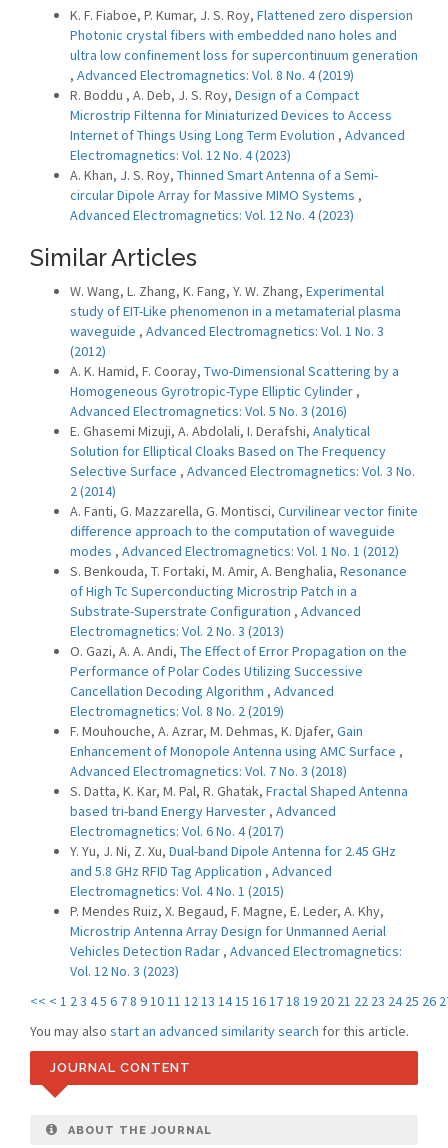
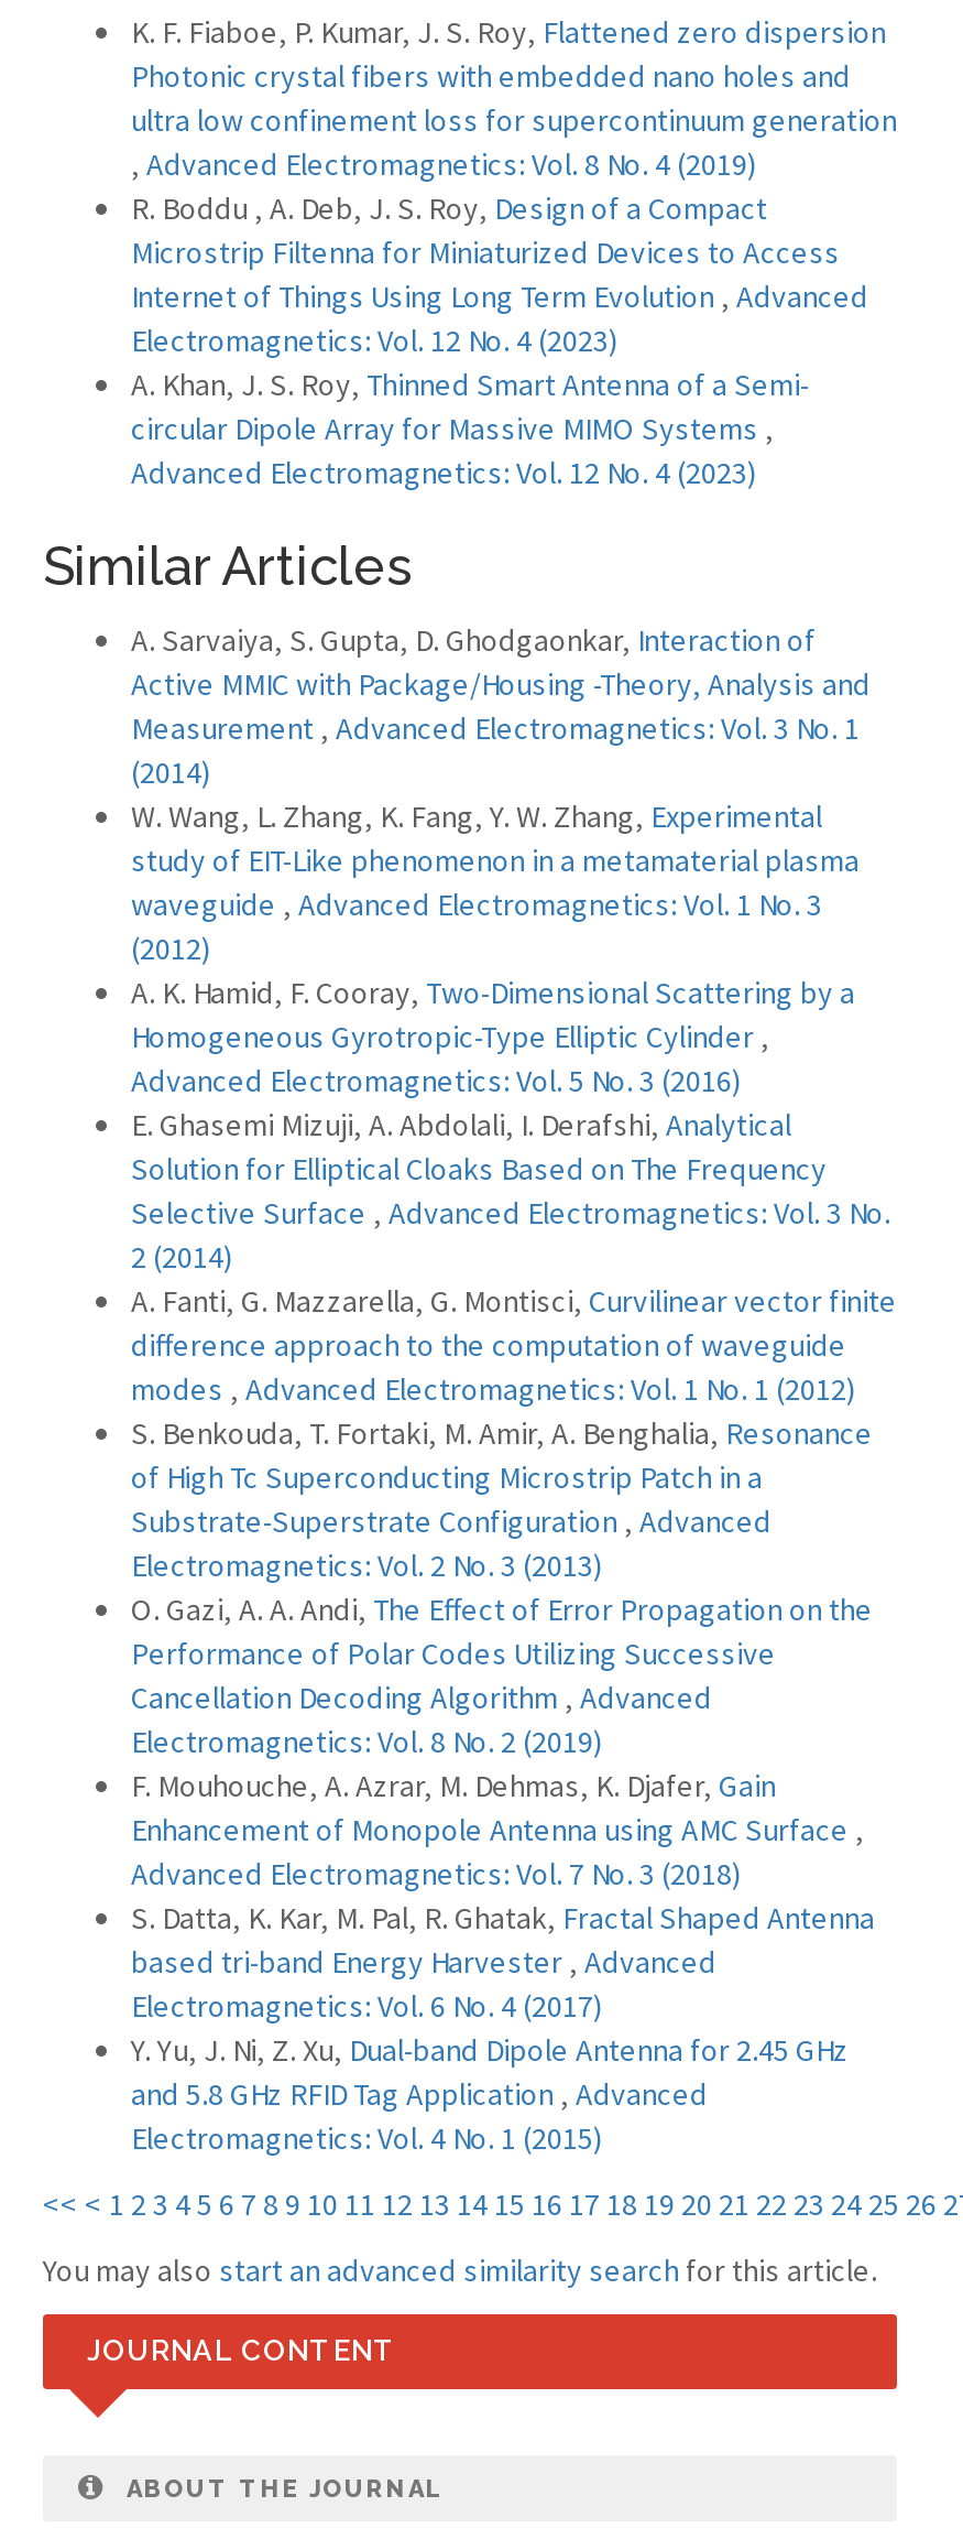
none -> [131,621,871,793] A. Sarvaiya, S. Gupta, D. Ghodgaonkar, Interaction of | Active MMIC with Package/Housing -Theory, Analysis and | Measurement, Advanced Electromagnetics: Vol. 3 No. 1 | (2014)
moved [70,282,418,900] -> [131,797,897,2159]: W. Wang, L. Zhang, K. Fang, Y. W. Zhang, Experimental | study of EIT-Like phenomenon in a metamaterial plasma | waveguide, Advanced Electromagnetics: Vol. 1 No. 3 | ... | and 5.8 GHz RFID Tag Application, Advanced | Electromagnetics: Vol. 4 No. 1 (2015)
[70,902,402,980] P. Mendes Ruiz, X. Begaud, F. Magne, E. Leder, A. Khy, | Microstrip Antenna Array Design for Unmanned Aerial | Vehicles Detection Radar, Advanced Electromagnetics: | Vol. 12 No. 3 (2023) -> none

